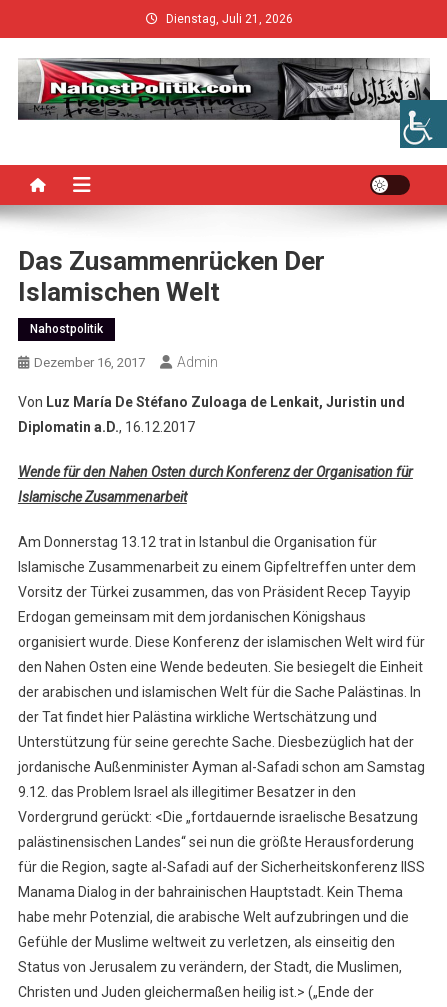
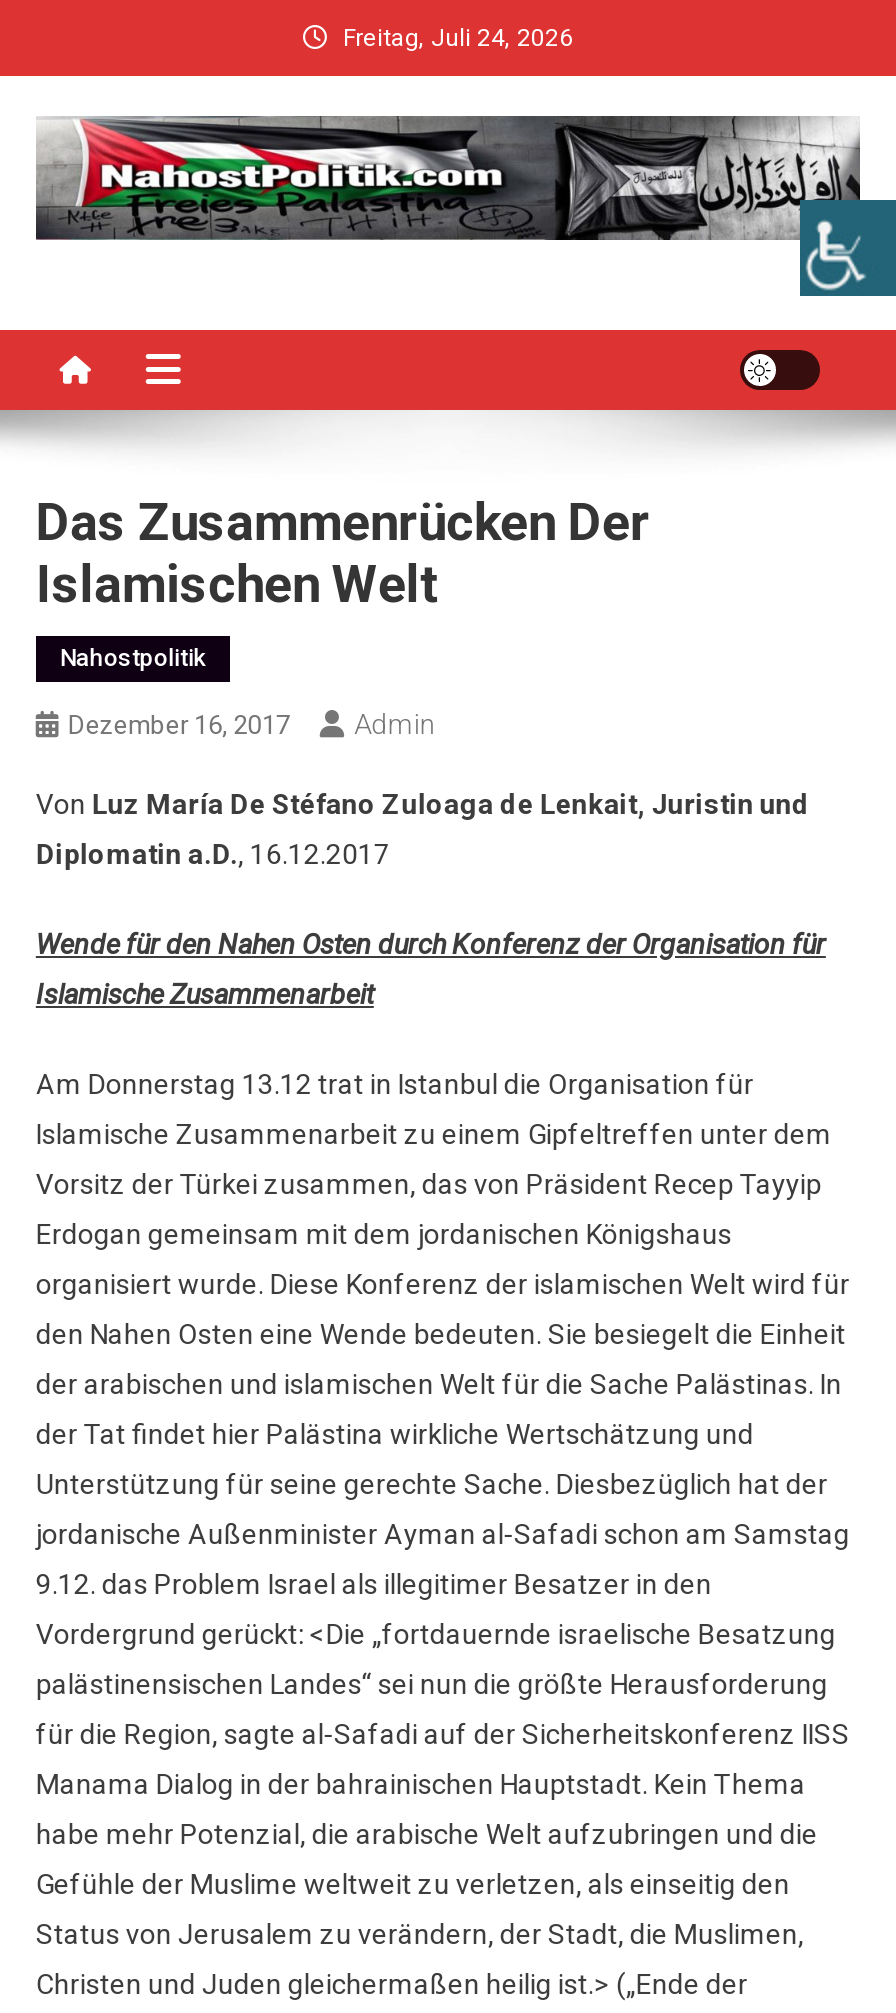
[165,12,292,26] Dienstag, Juli 21, 2026 -> [343,24,573,52] Freitag, Juli 24, 2026

